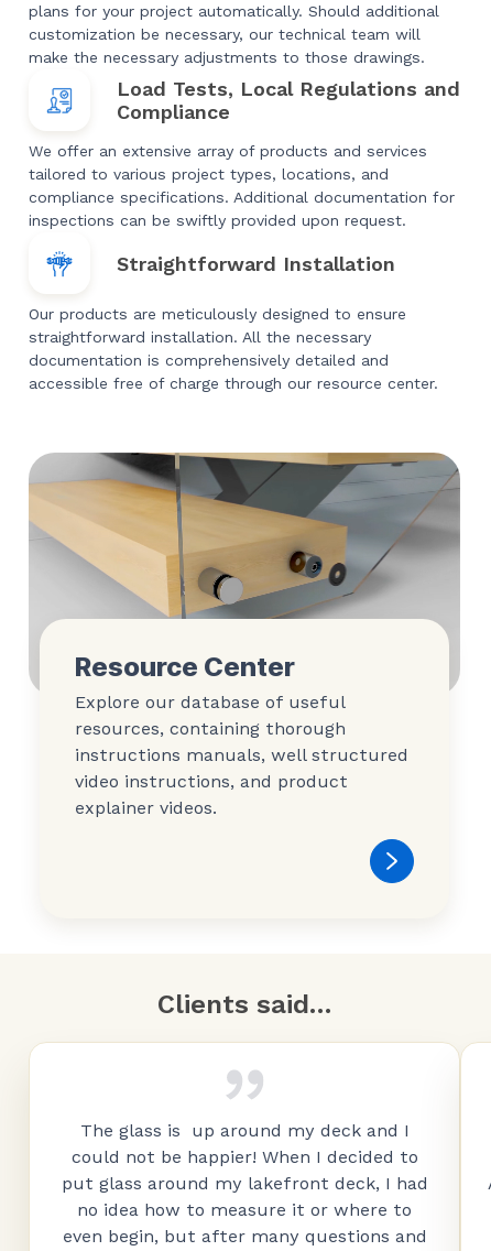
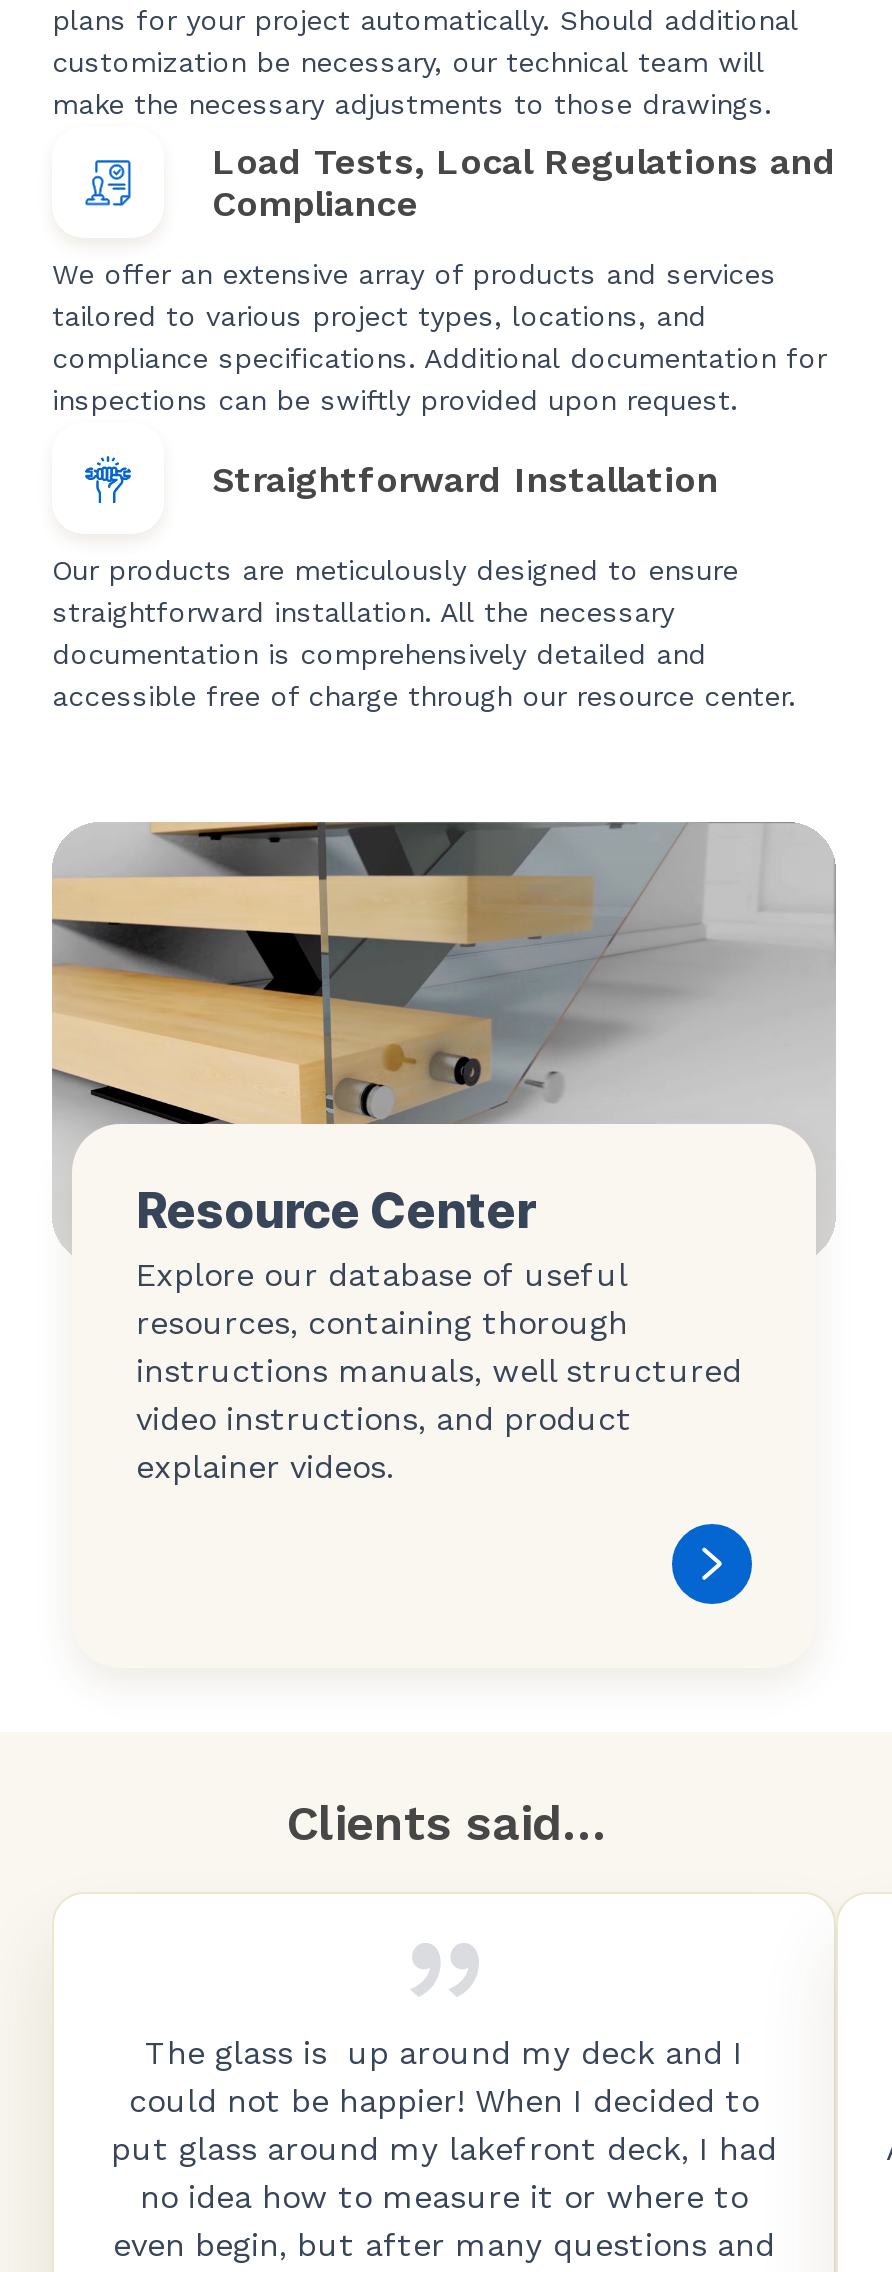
[29,452,459,620] [image] -> [52,820,832,1126] [image]

